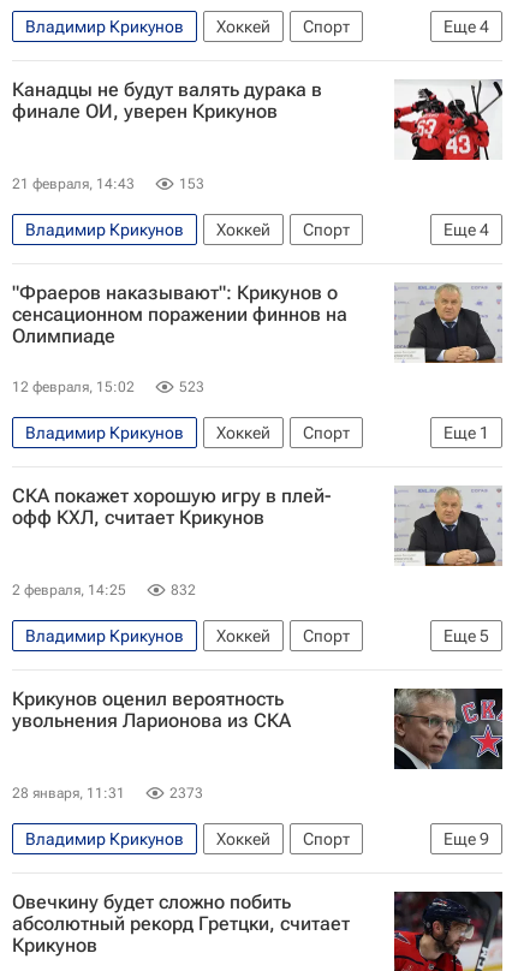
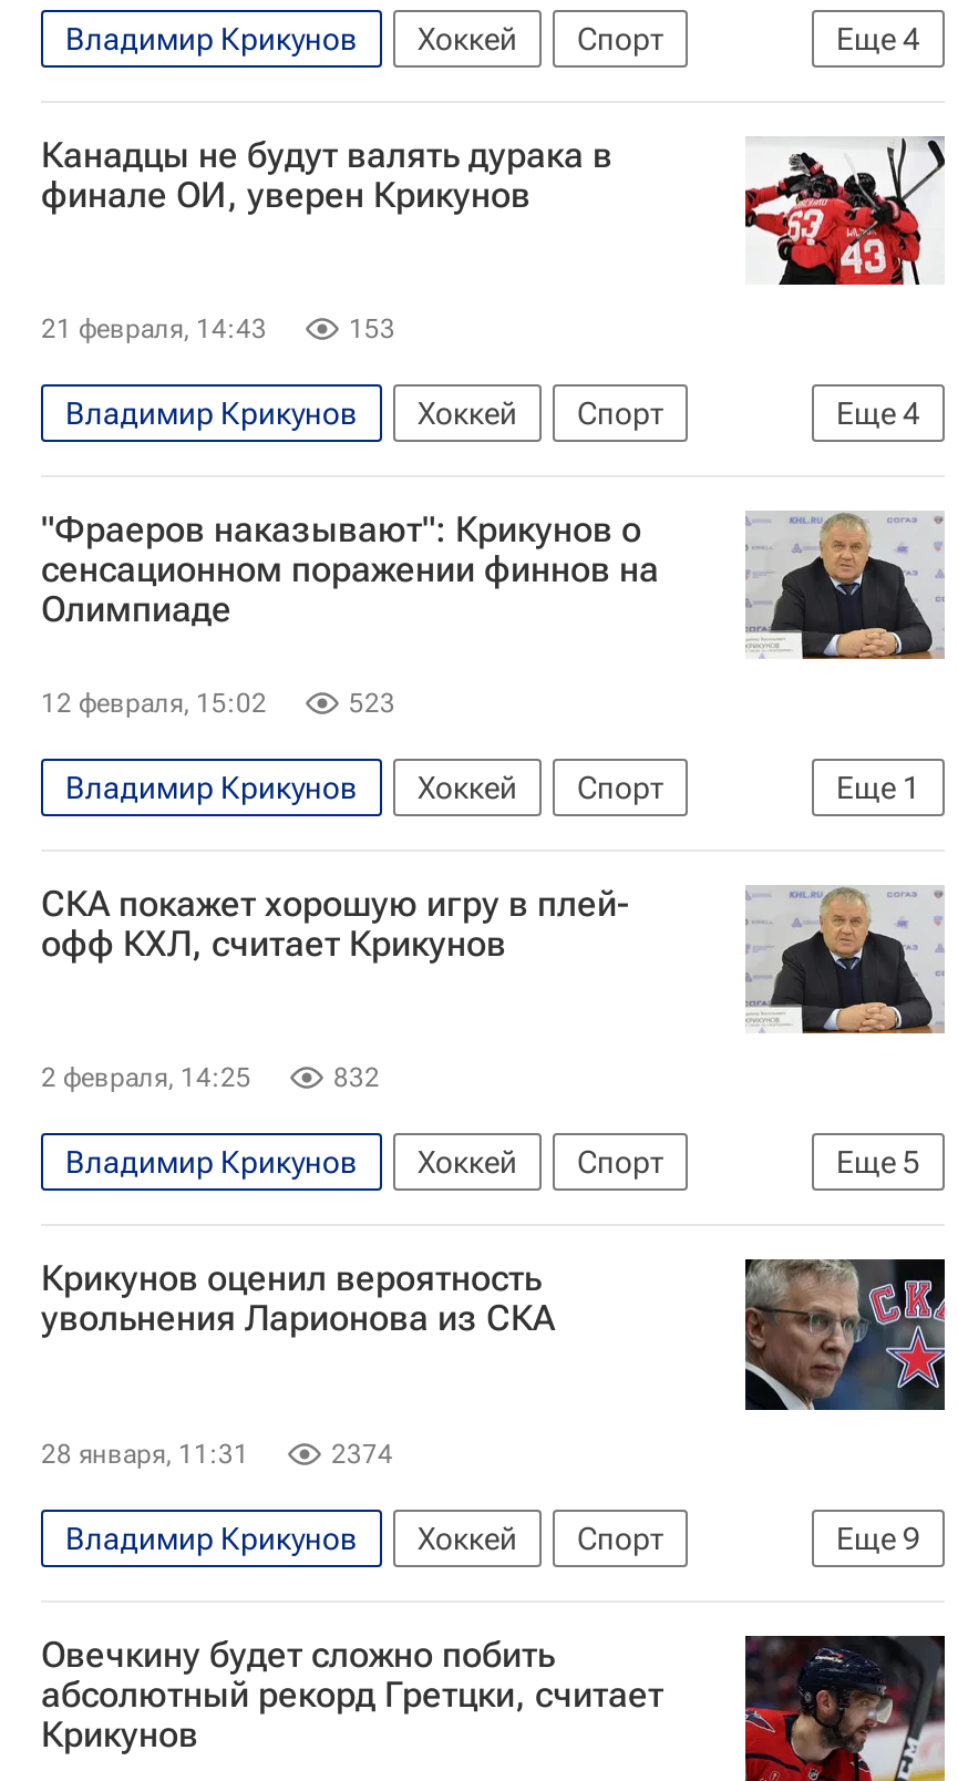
[169,785,203,802] 2373 -> [331,1438,393,1469] 2374

